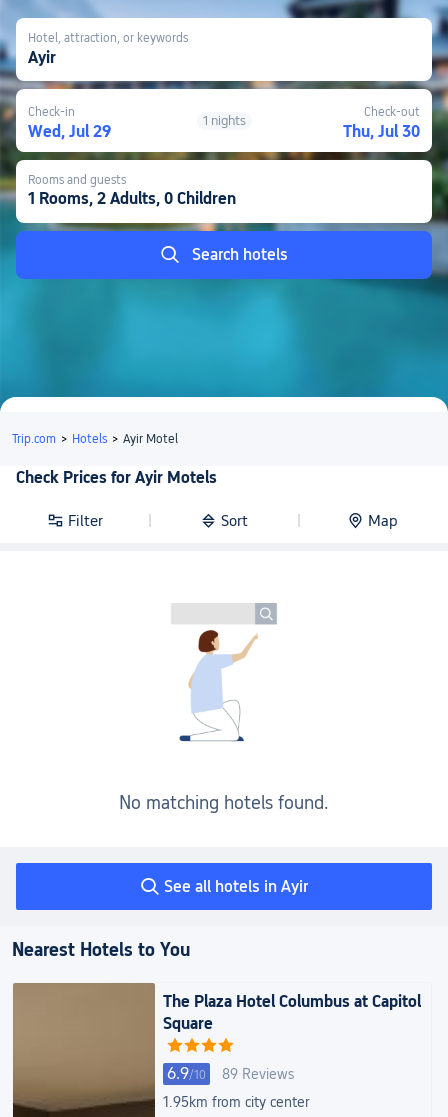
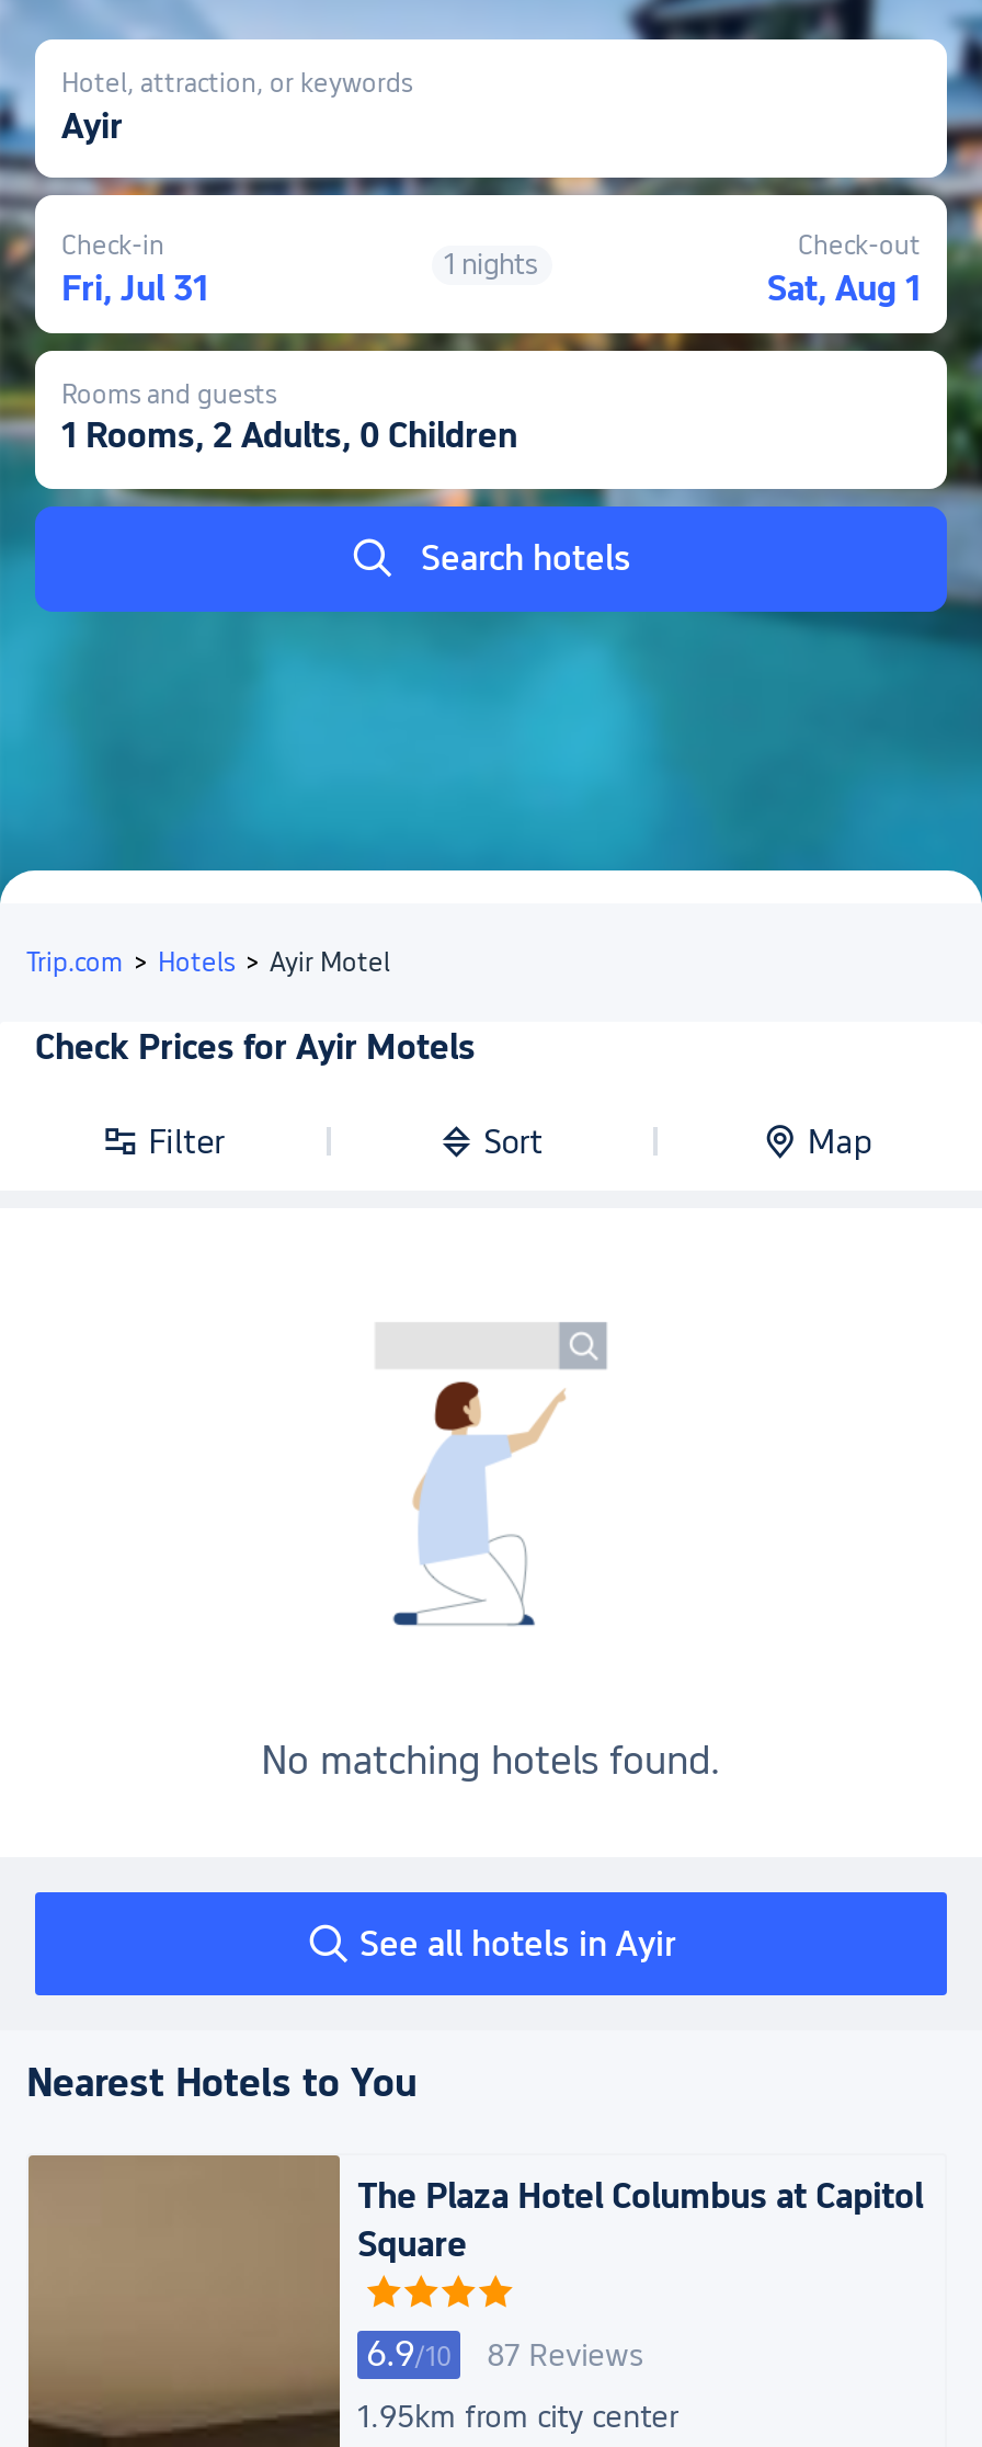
[28,121,111,140] Wed, Jul 29 -> [61,266,208,308] Fri, Jul 31
[343,121,420,140] Thu, Jul 30 -> [767,266,921,308] Sat, Aug 1
[167,1064,294,1083] 6.9/10 89 Reviews -> [366,2333,642,2374] 6.9/10 87 Reviews

